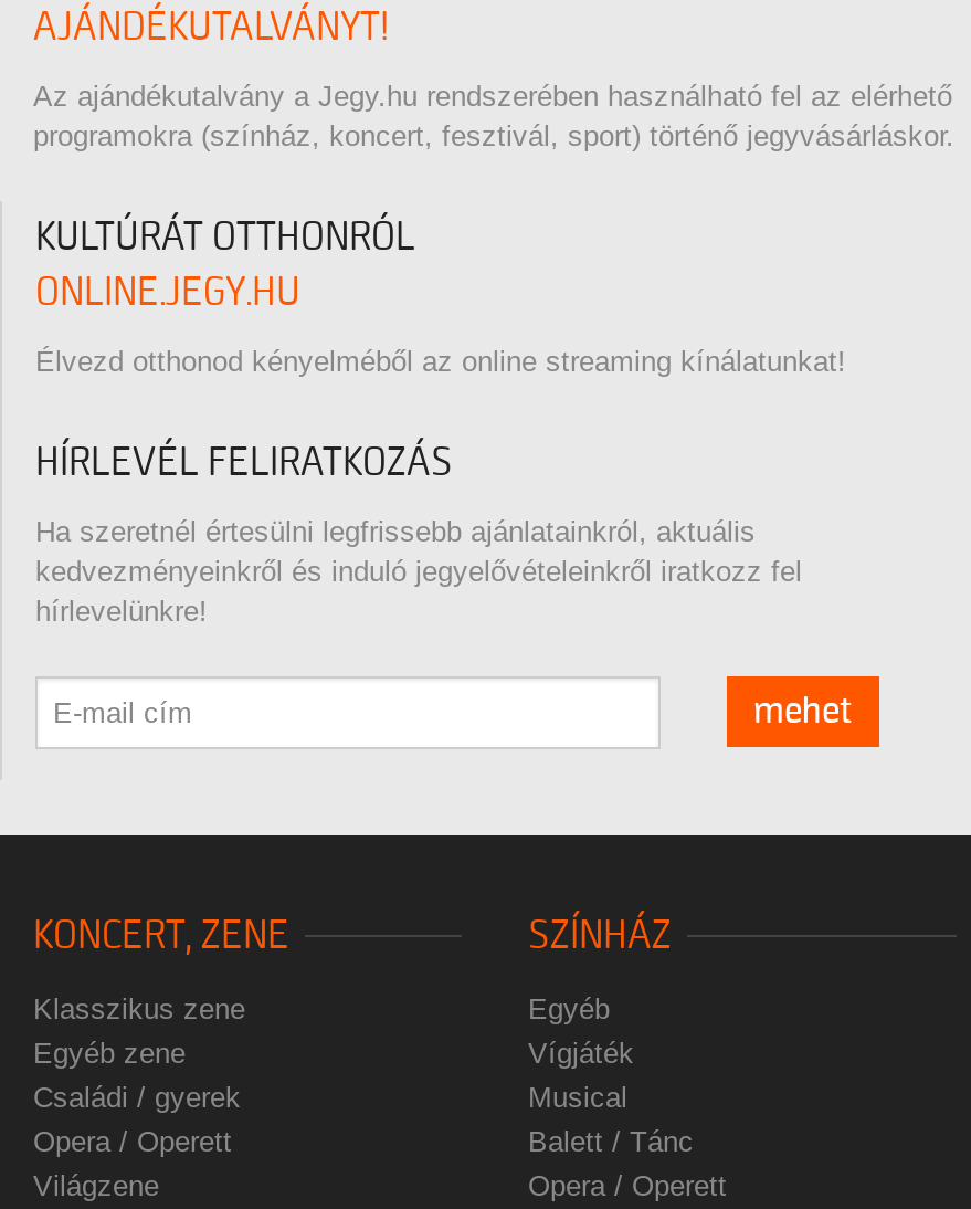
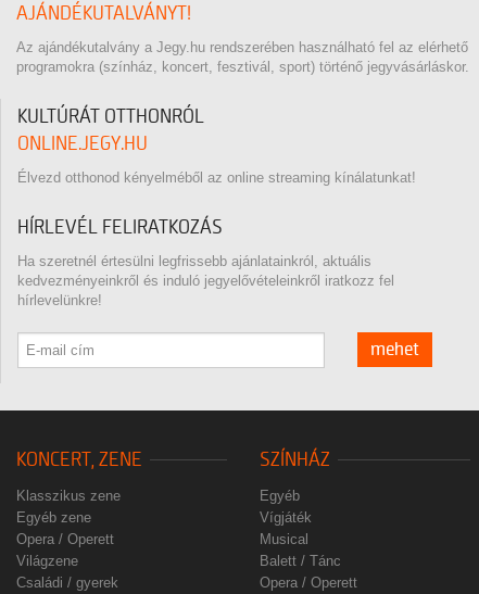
moved [33,1081,241,1114] -> [16,575,118,591]: Családi / gyerek
moved [33,1125,232,1203] -> [16,531,114,569]: Opera / Operett | Világzene

